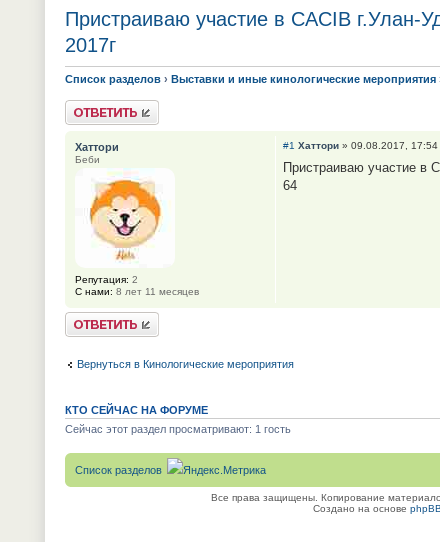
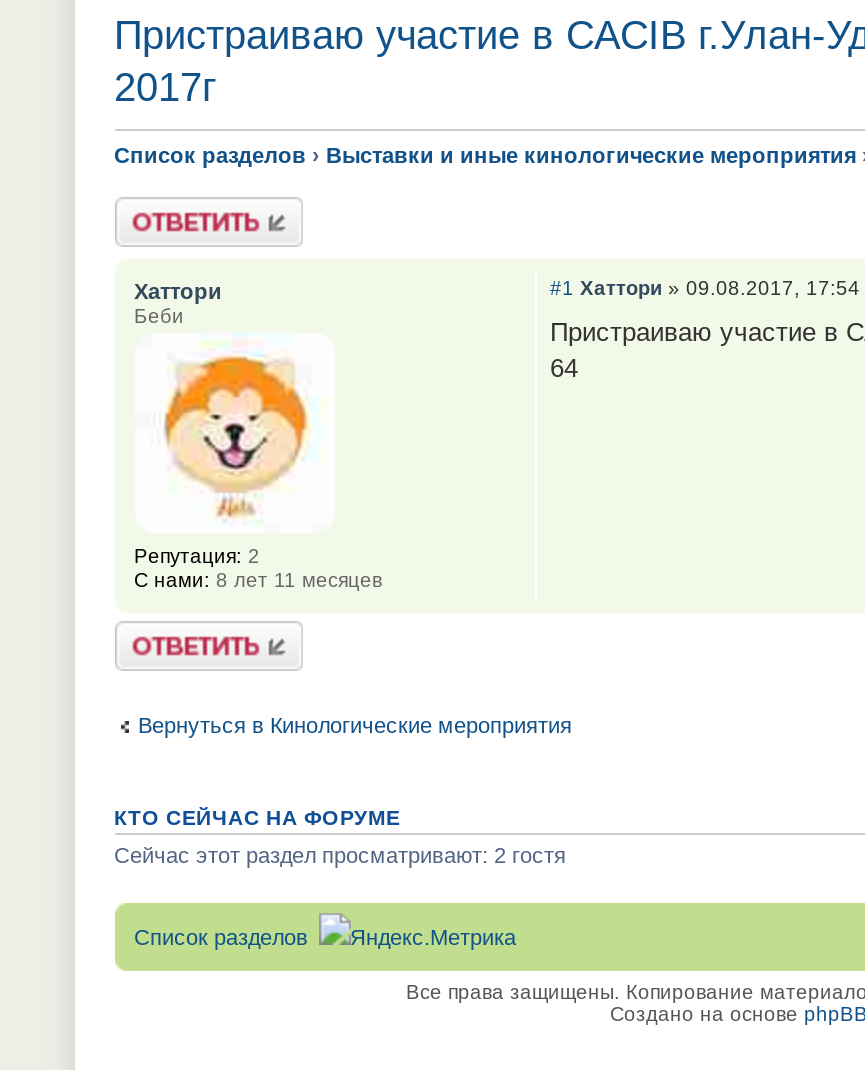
[64,423,290,435] Сейчас этот раздел просматривают: 1 гость -> [114,844,566,868] Сейчас этот раздел просматривают: 2 гостя

